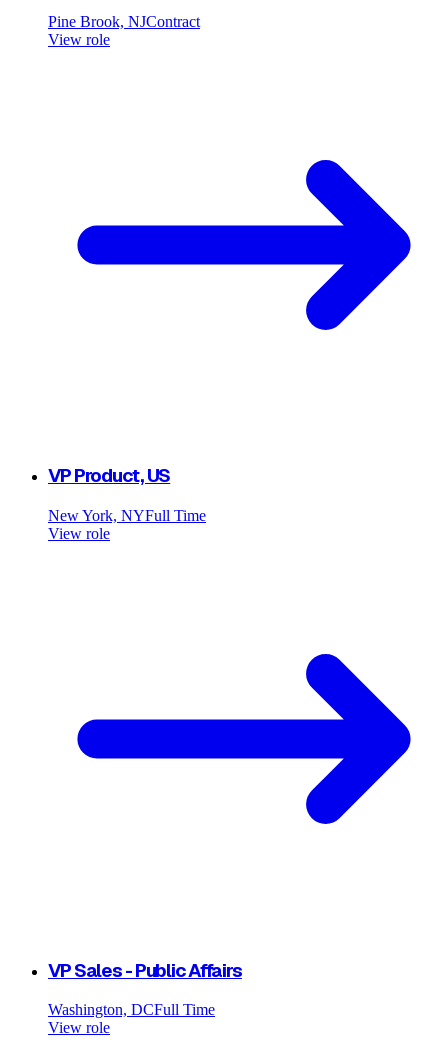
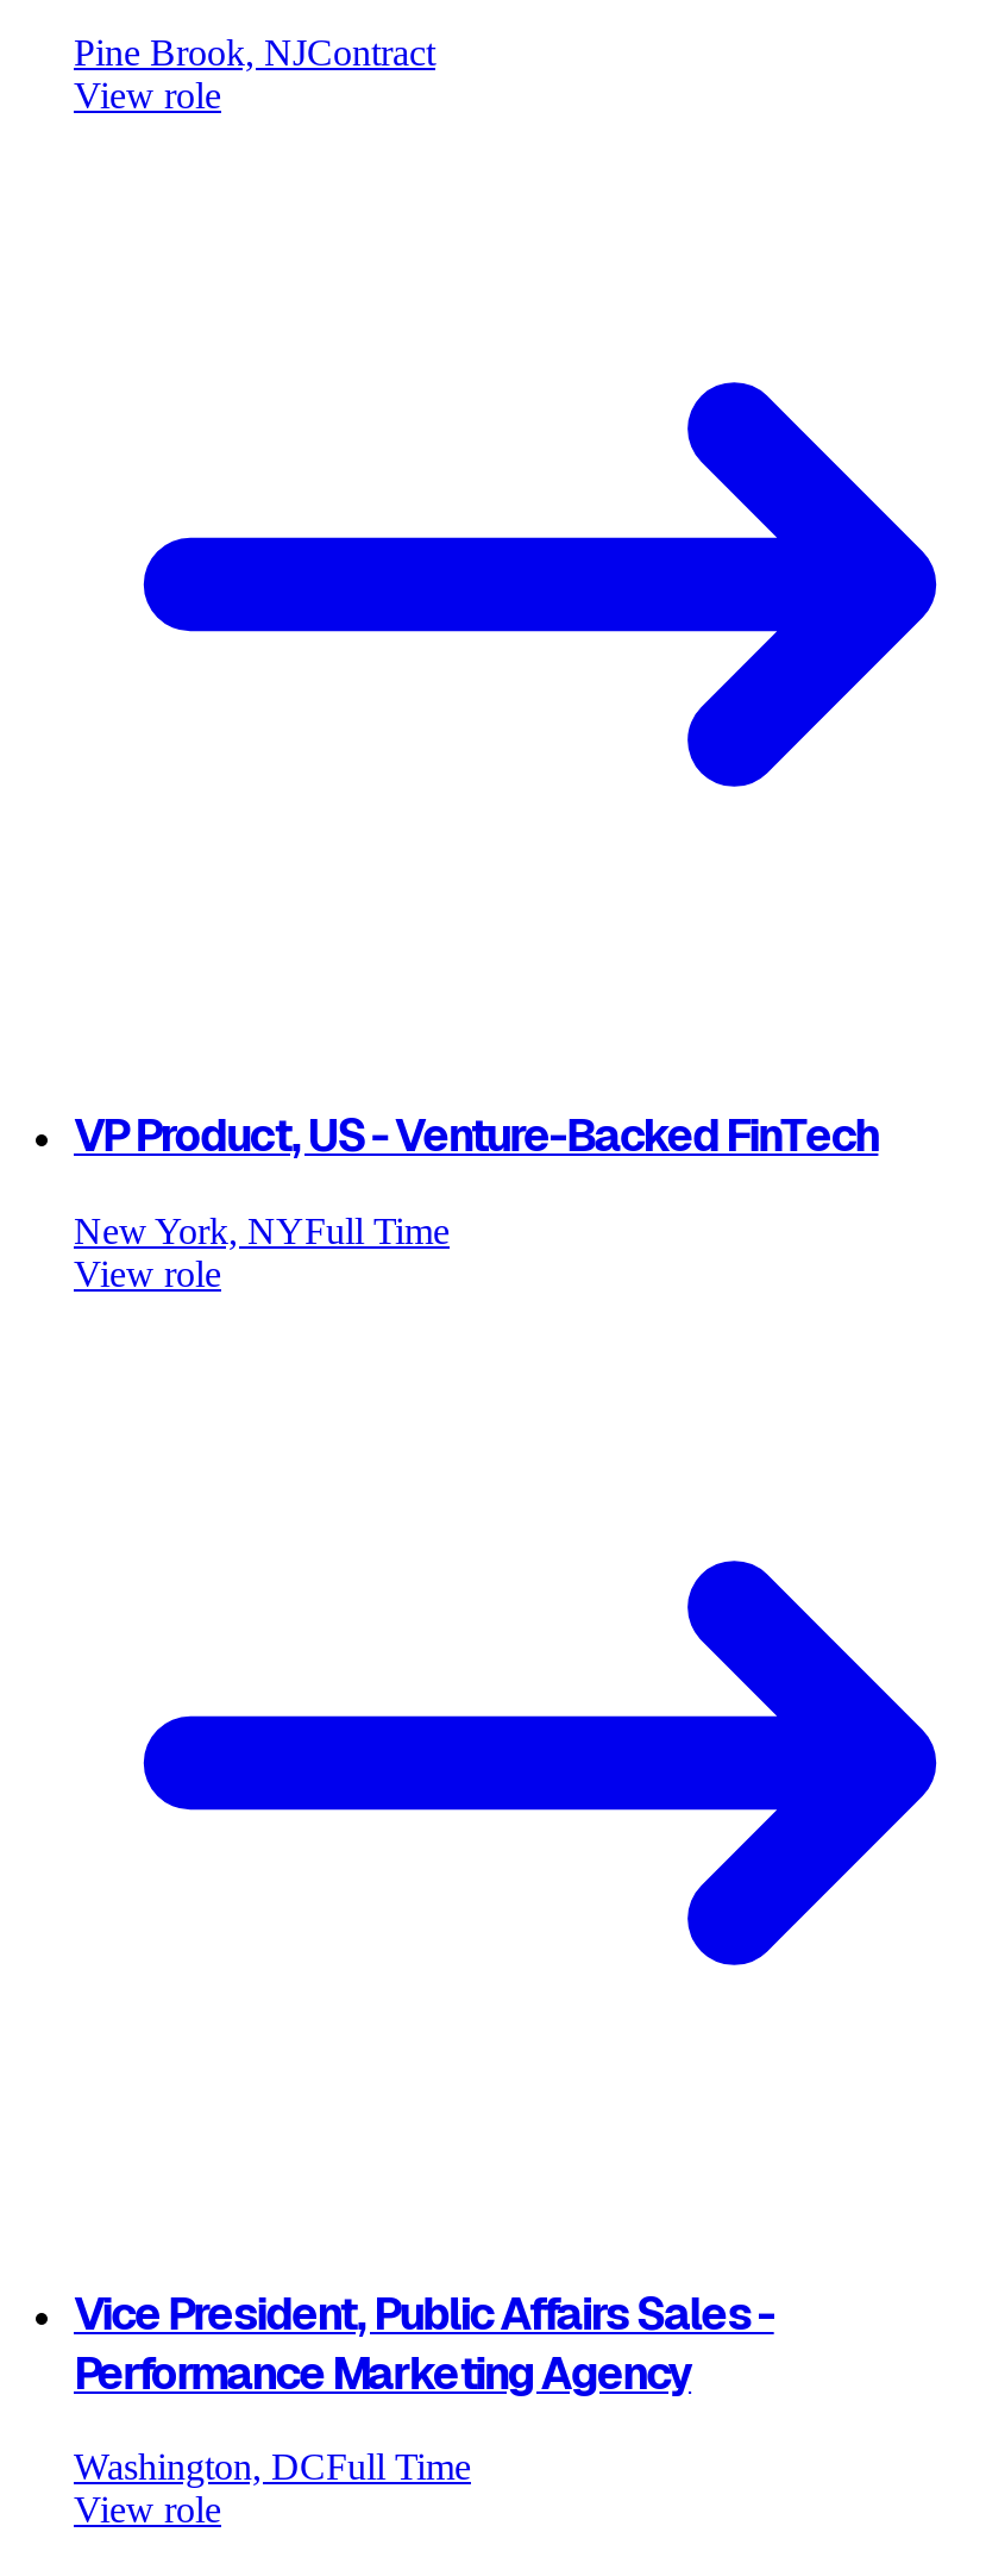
[48,463,170,488] VP Product, US -> [74,1106,878,1166] VP Product, US - Venture-Backed FinTech
[48,958,242,983] VP Sales - Public Affairs -> [74,2284,774,2403] Vice President, Public Affairs Sales - | Performance Marketing Agency

